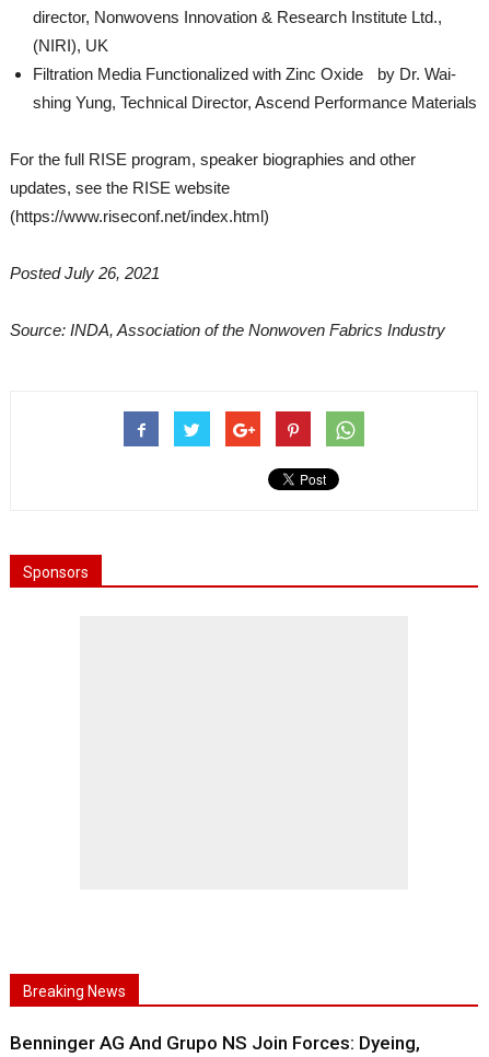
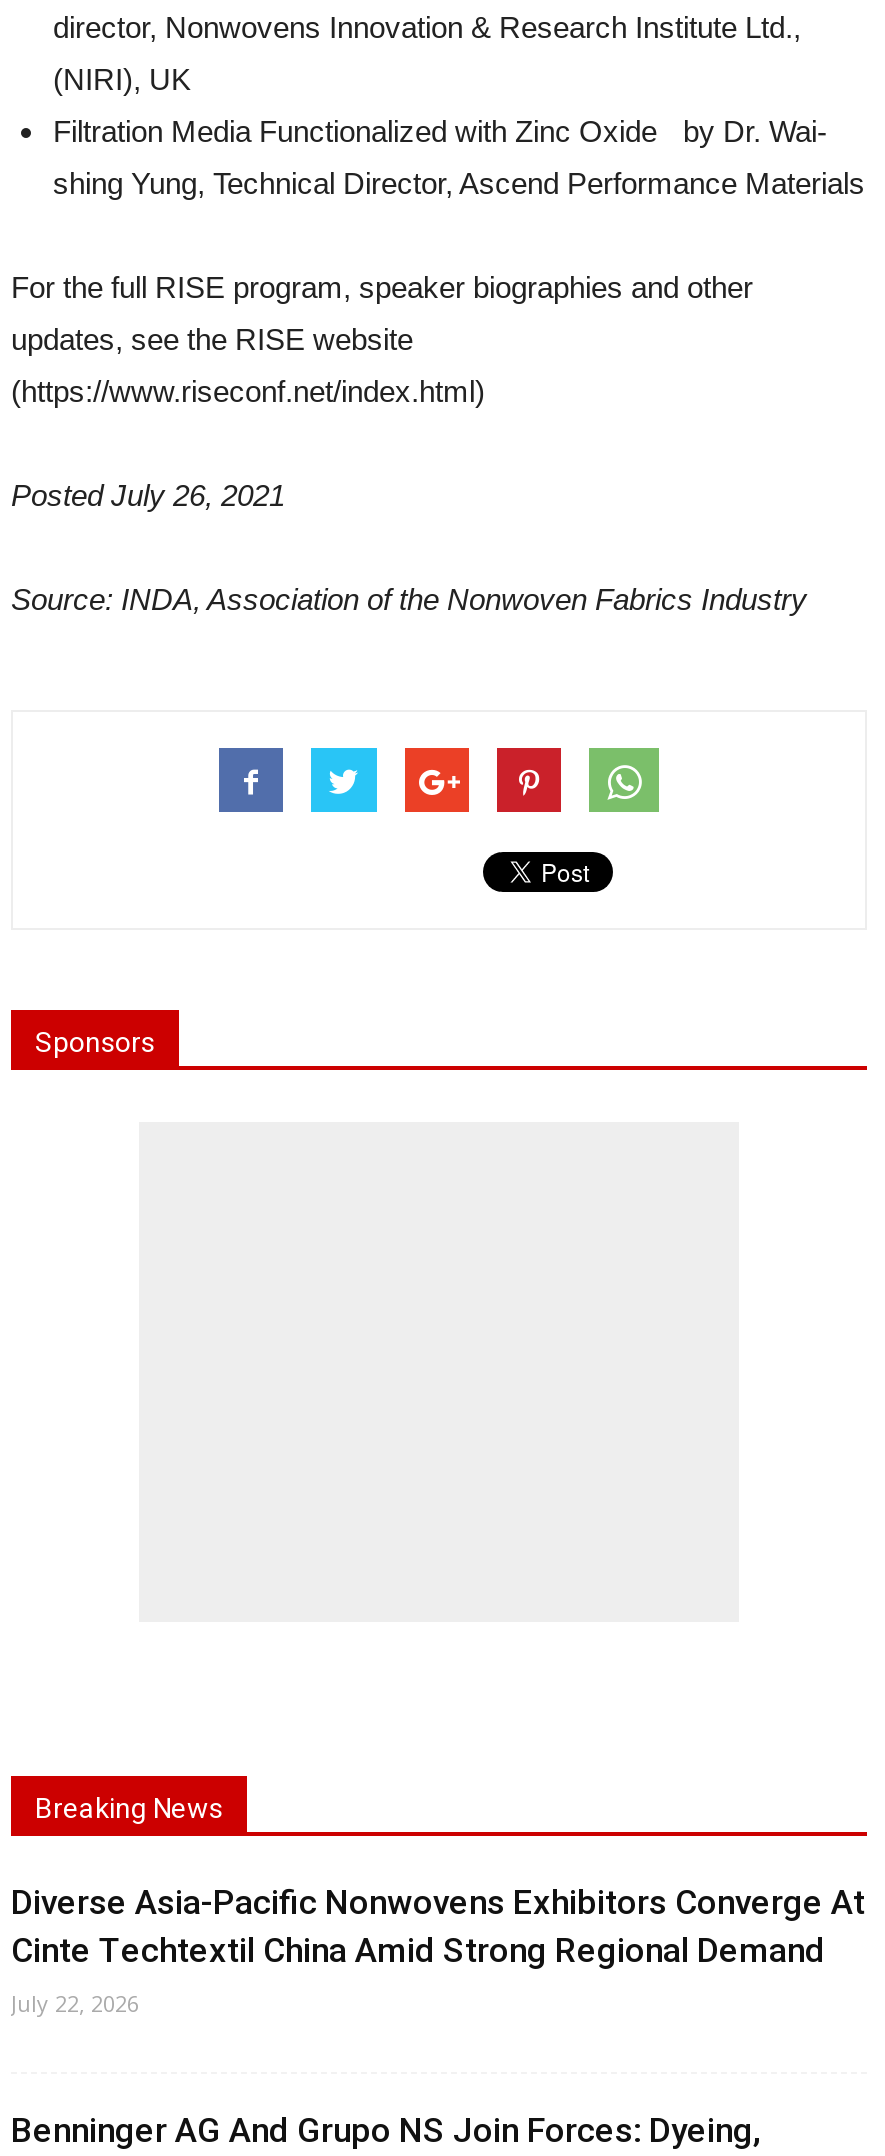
none -> [11,1882,865,2018] Diverse Asia-Pacific Nonwovens Exhibitors Converge At | Cinte Techtextil China Amid Strong Regional Demand | July 22, 2026

